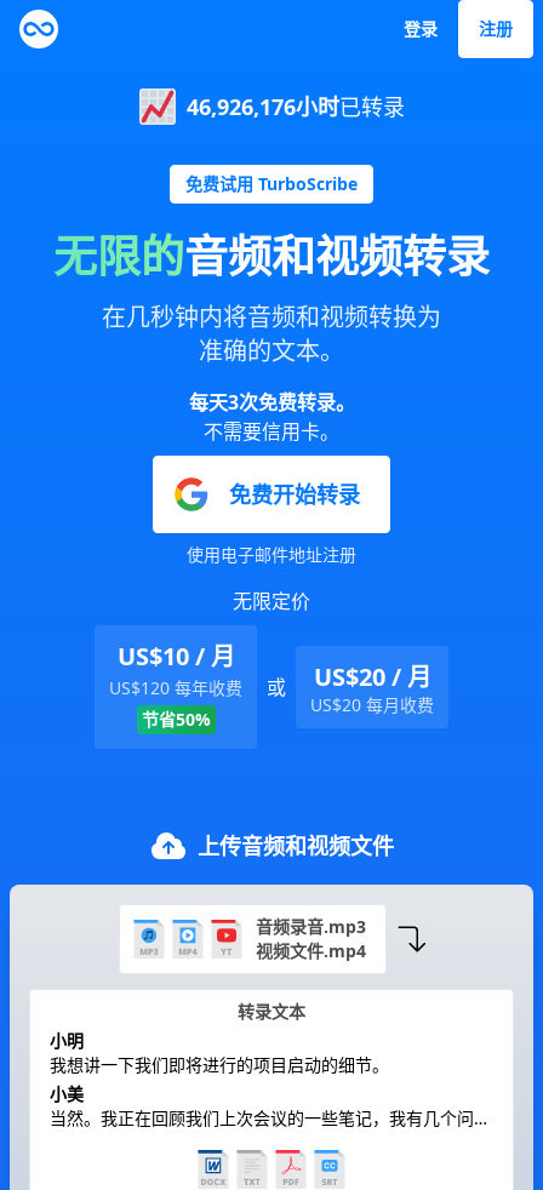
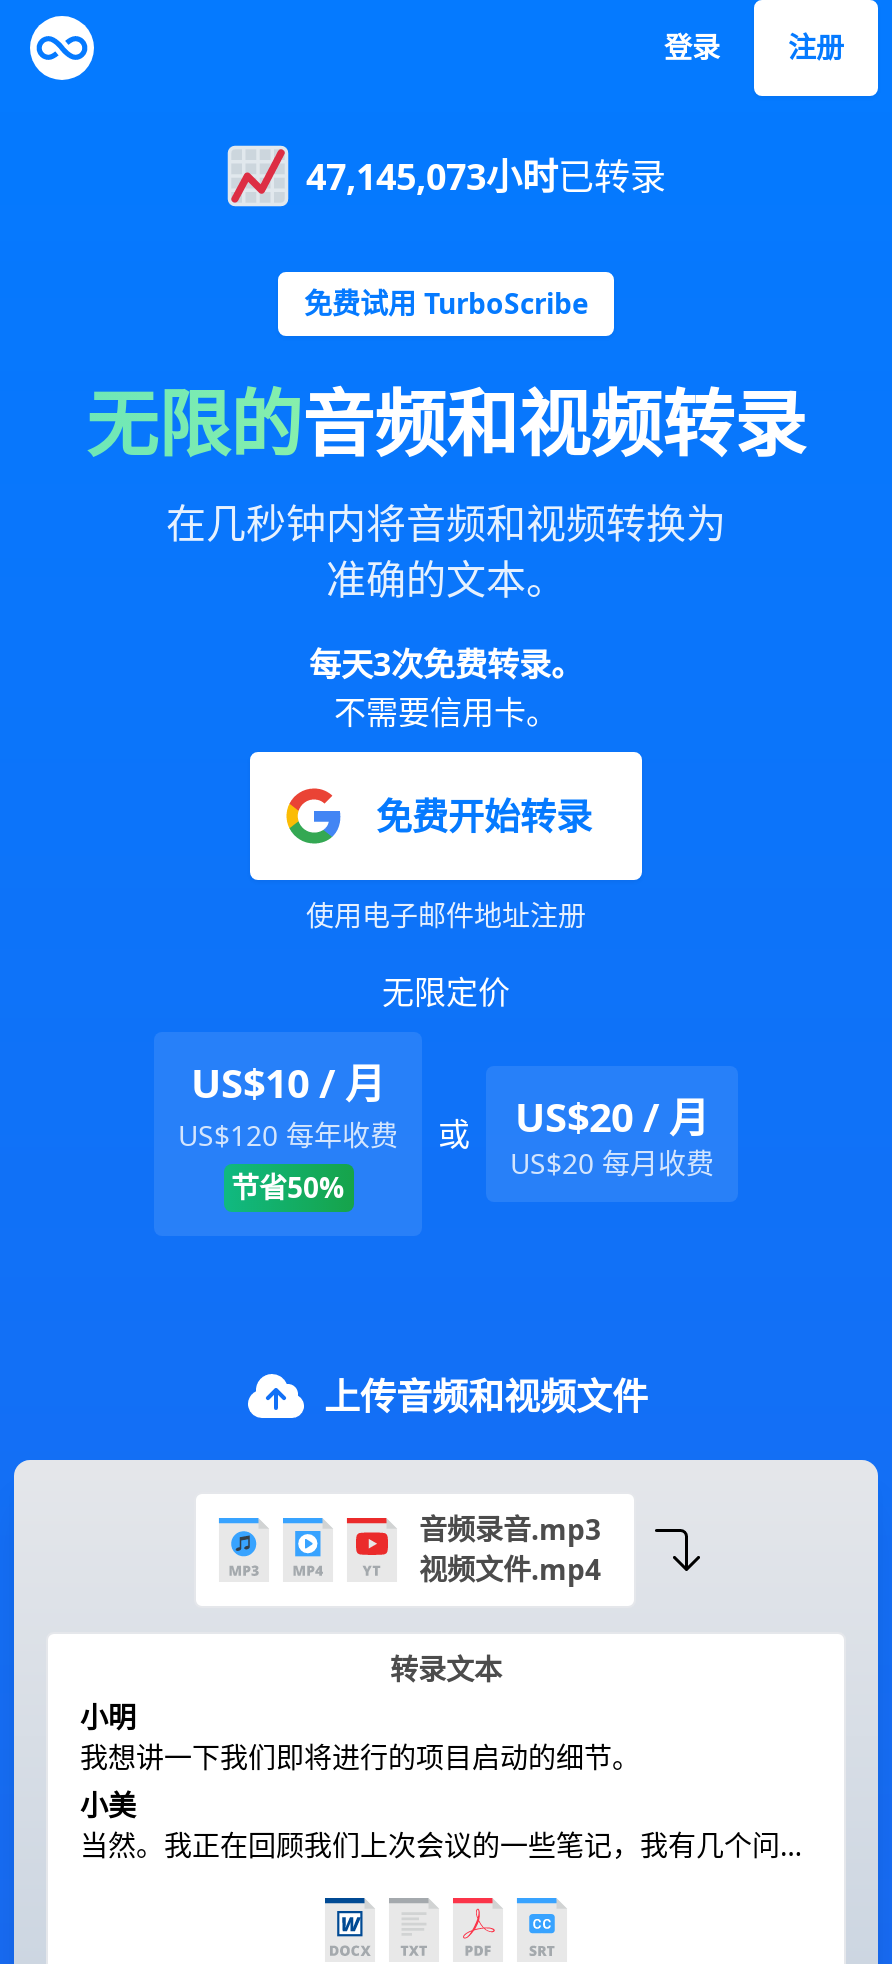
[187,92,405,121] 46,926,176小时已转录 -> [306,152,666,200] 47,145,073小时已转录

